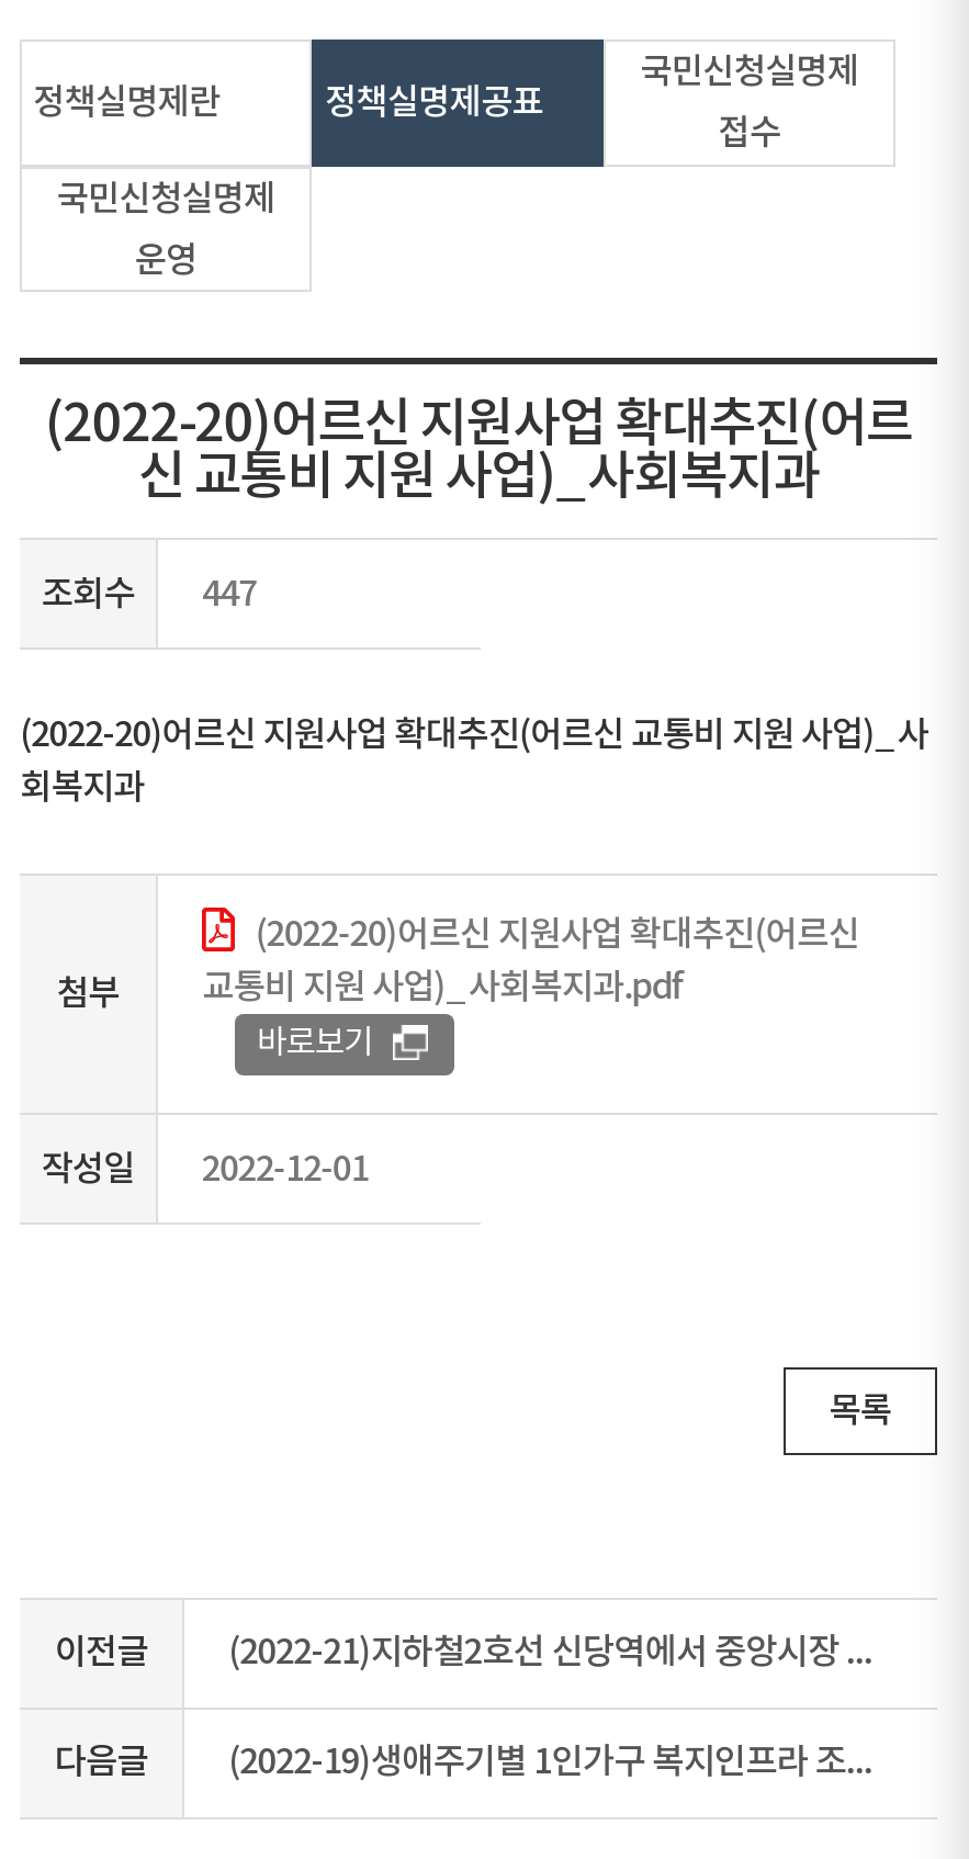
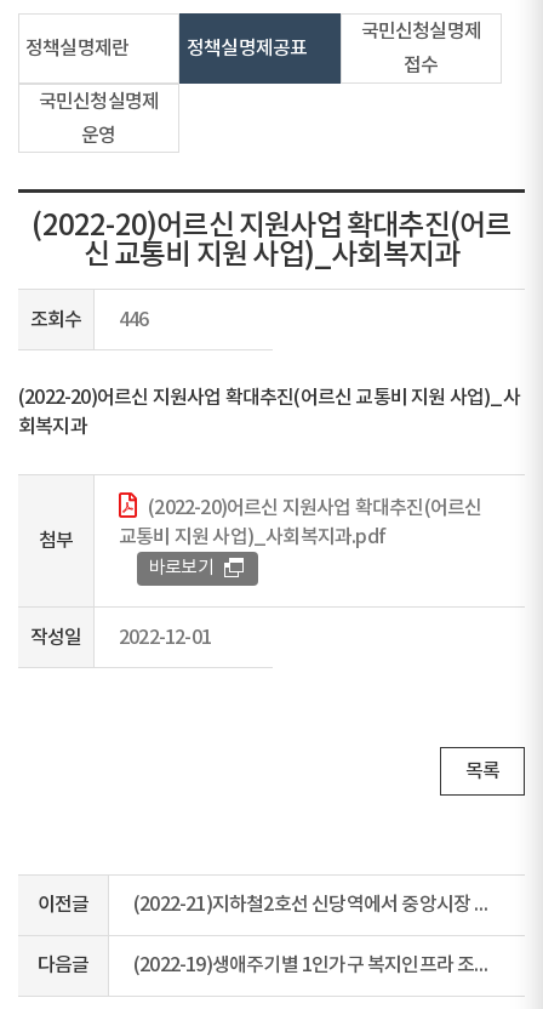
[41,575,256,615] 조회수 447 -> [30,309,149,331] 조회수 446

